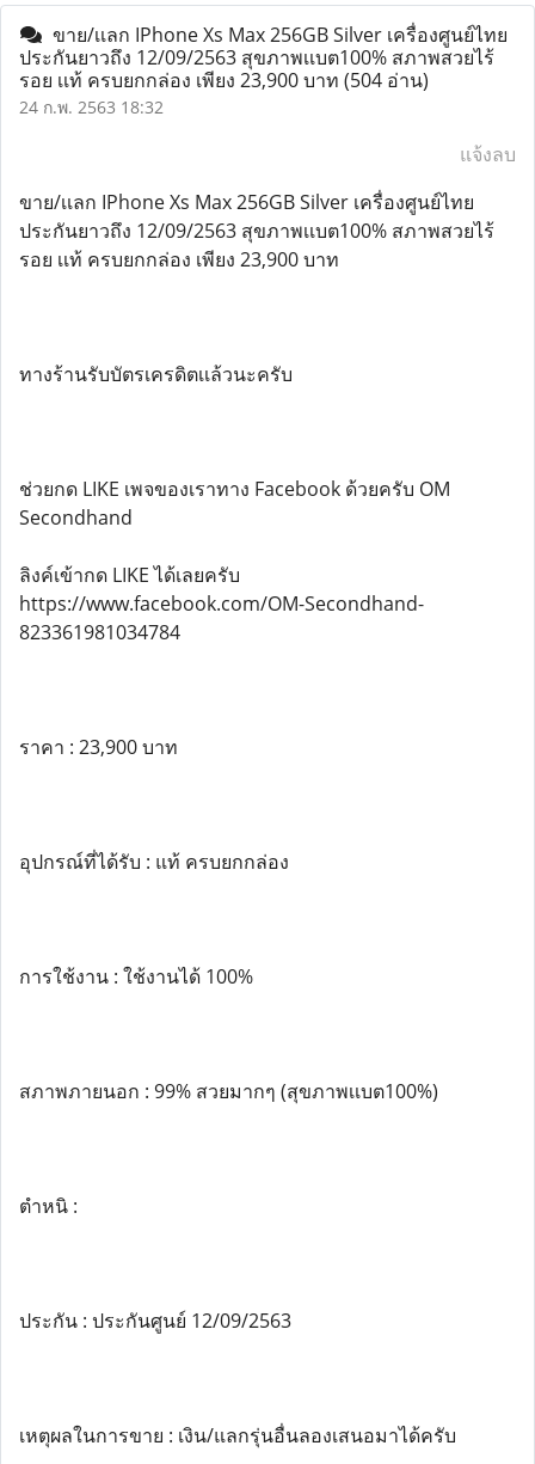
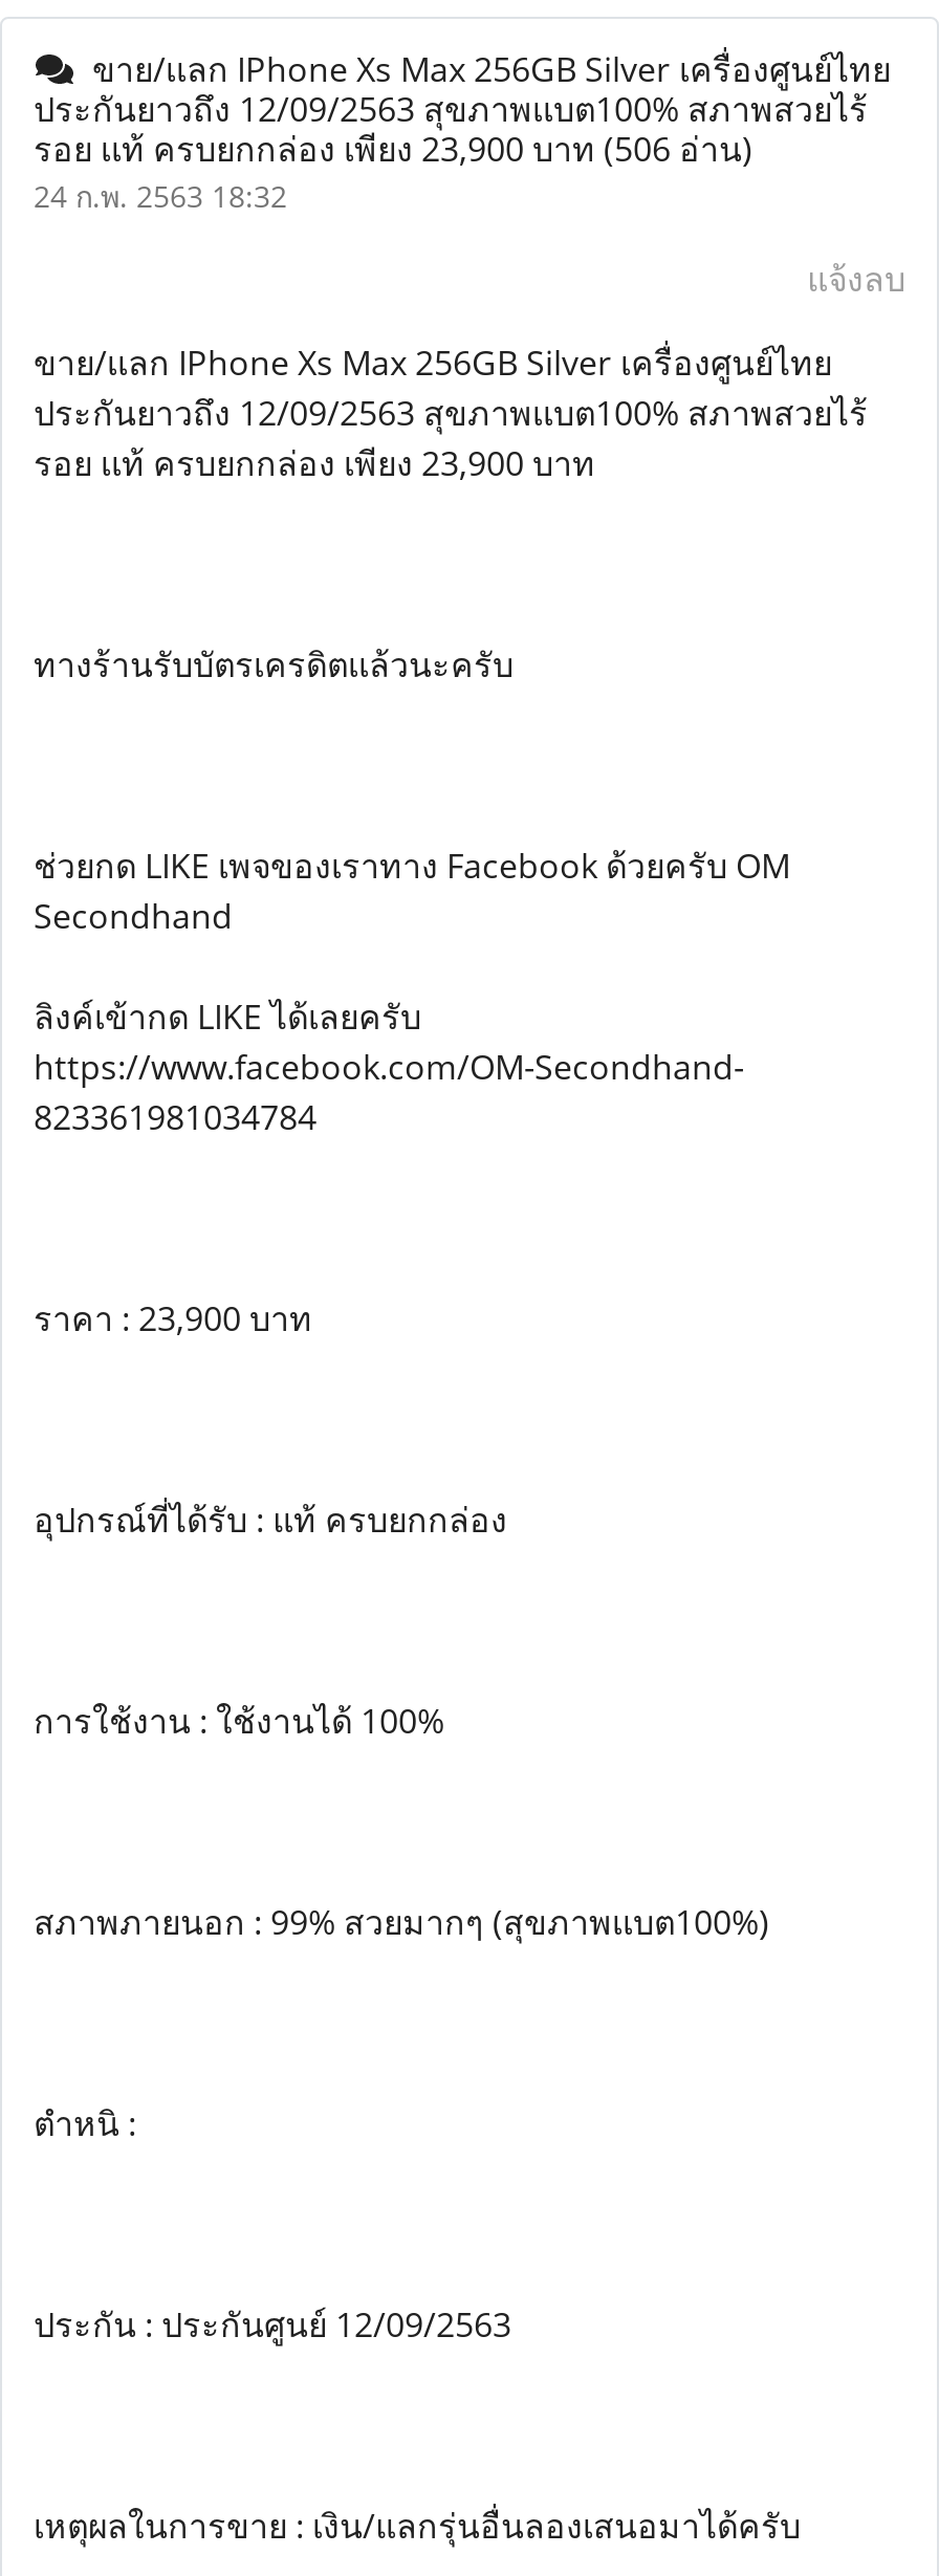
[19,67,429,93] รอย เเท้ ครบยกกล่อง เพียง 23,900 บาท(504 อ่าน) -> [34,126,752,172] รอย เเท้ ครบยกกล่อง เพียง 23,900 บาท(506 อ่าน)

